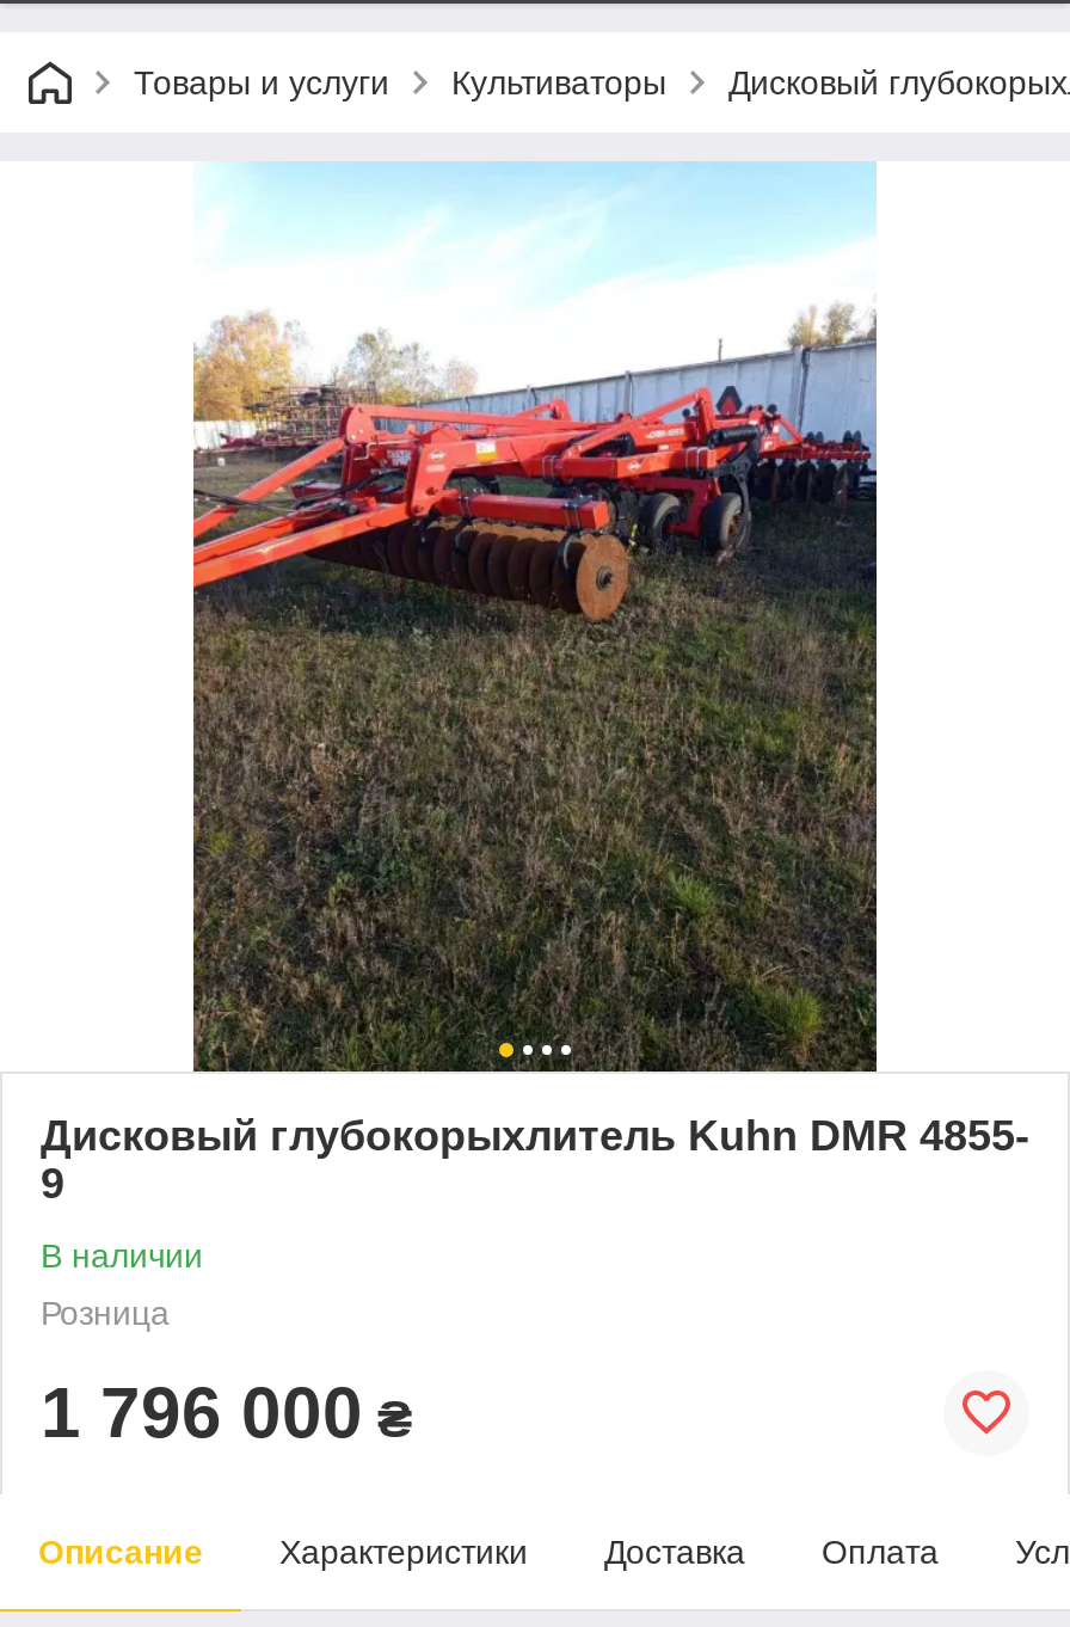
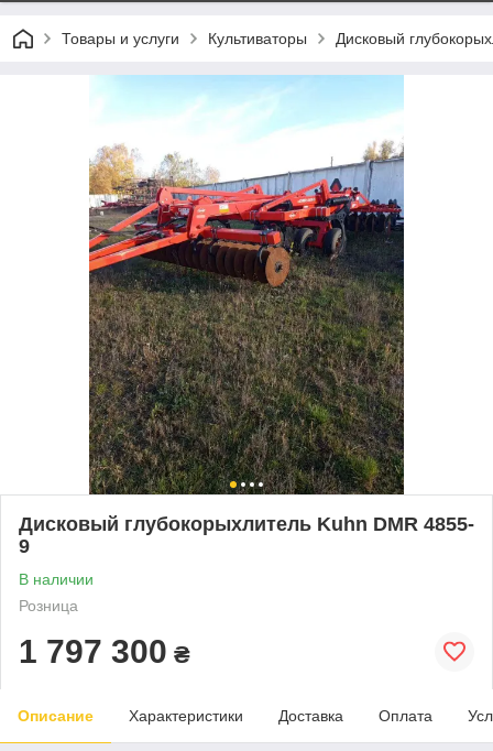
[41,1372,413,1451] 1 796 000 ₴ -> [19,633,190,669] 1 797 300 ₴

